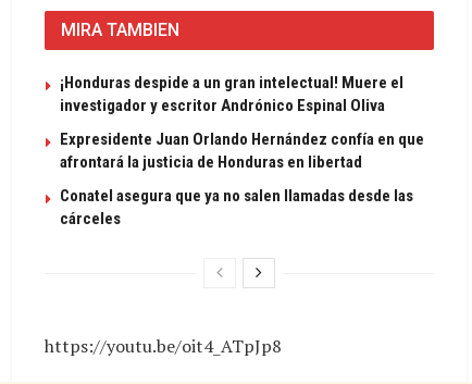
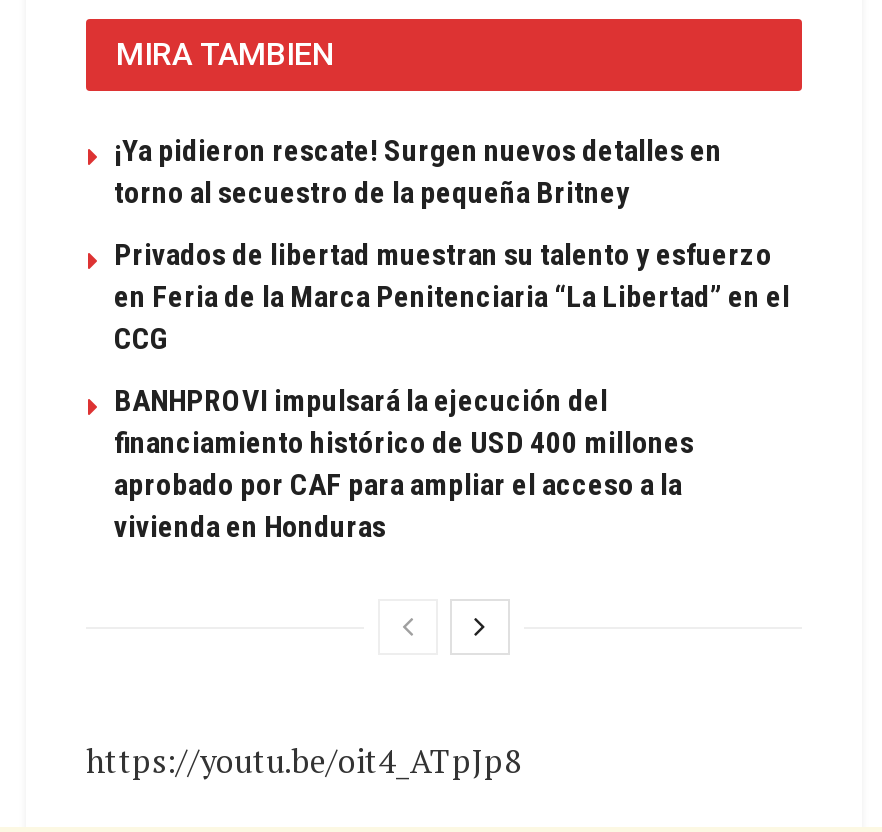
[60,73,403,115] ¡Honduras despide a un gran intelectual! Muere el | investigador y escritor Andrónico Espinal Oliva -> [114,133,722,211] ¡Ya pidieron rescate! Surgen nuevos detalles en | torno al secuestro de la pequeña Britney
[60,129,424,172] Expresidente Juan Orlando Hernández confía en que | afrontará la justicia de Honduras en libertad -> [114,237,790,357] Privados de libertad muestran su talento y esfuerzo | en Feria de la Marca Penitenciaria “La Libertad” en el | CCG
[60,186,413,228] Conatel asegura que ya no salen llamadas desde las | cárceles -> [114,383,694,545] BANHPROVI impulsará la ejecución del | financiamiento histórico de USD 400 millones | aprobado por CAF para ampliar el acceso a la | vivienda en Honduras

